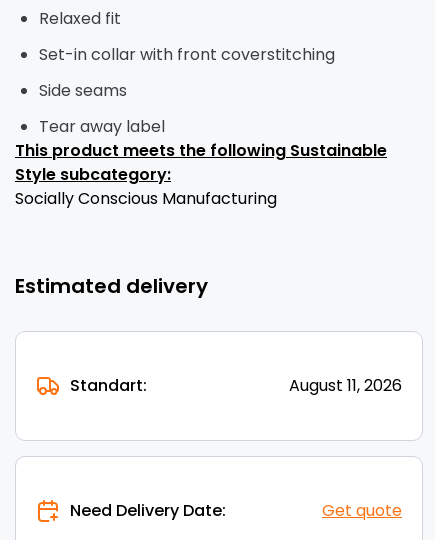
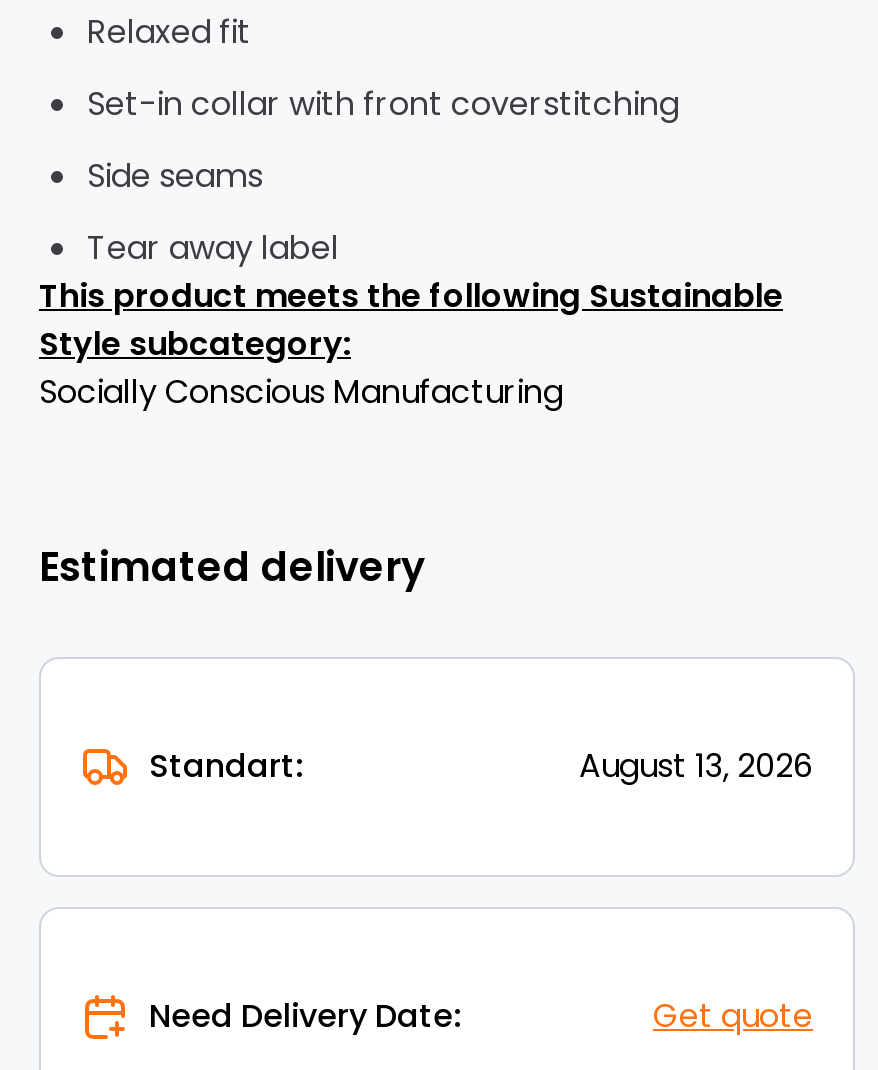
[289,374,402,397] August 11, 2026 -> [579,743,813,789] August 13, 2026

